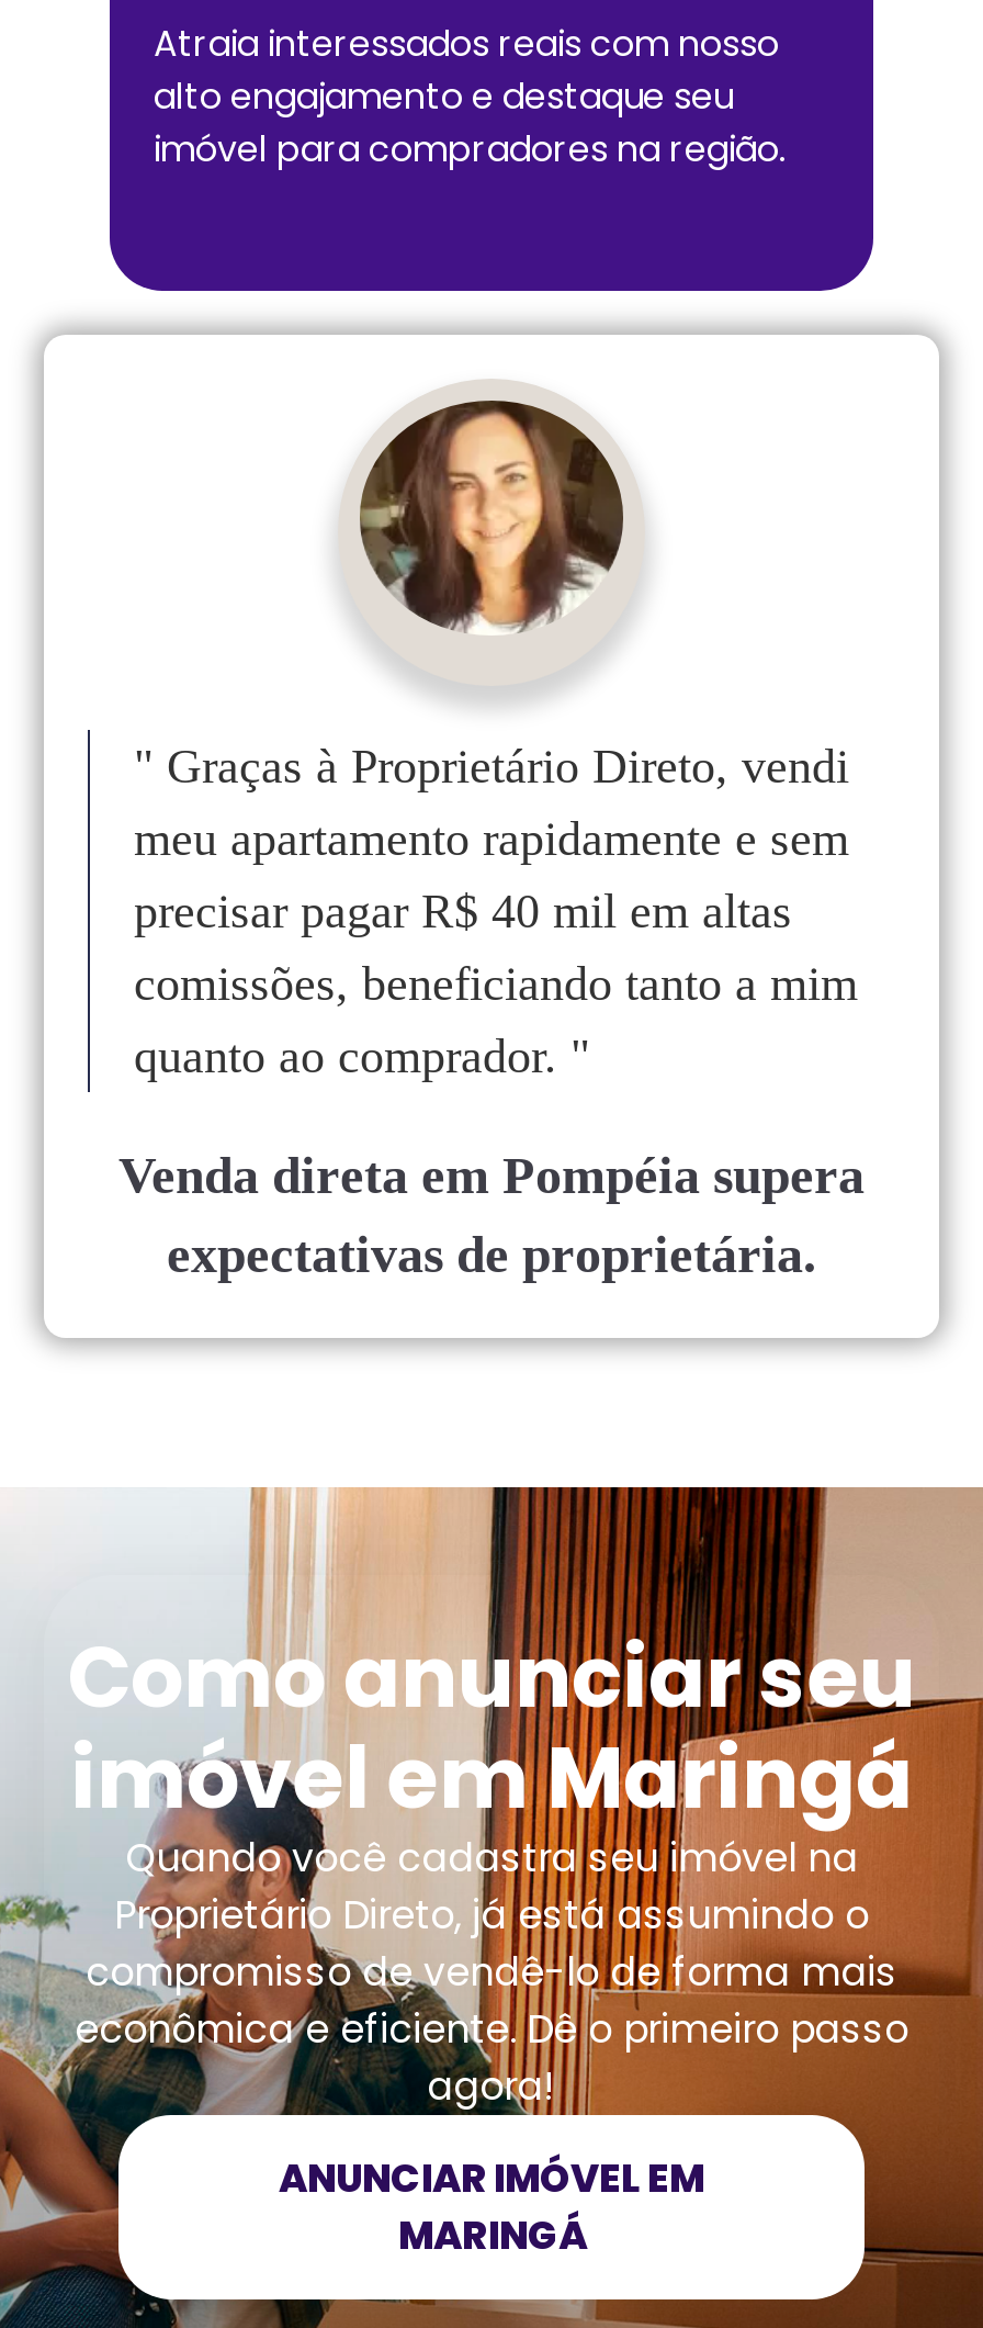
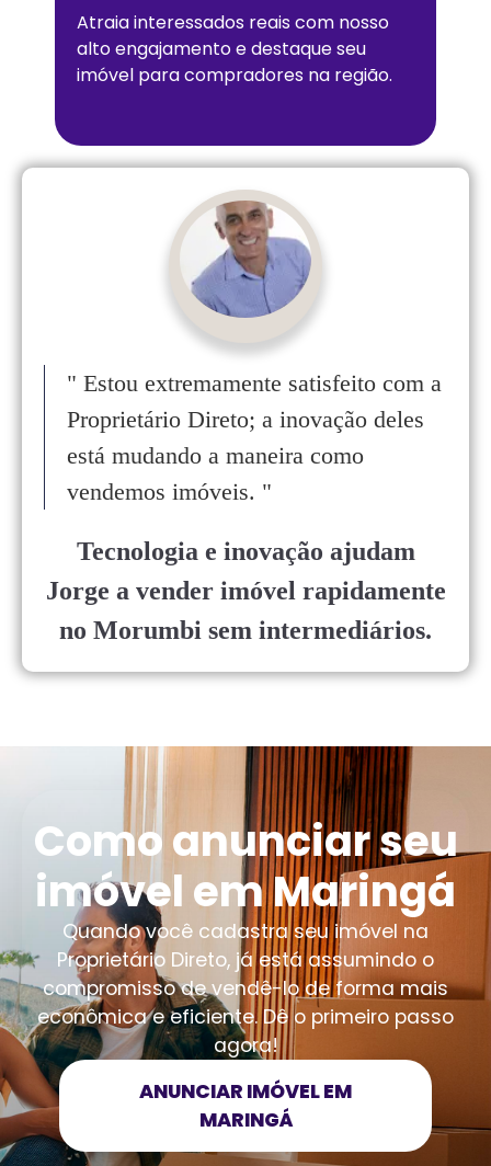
[358,401,625,633] [image] -> [180,202,311,319] [image]
[134,739,858,1083] " Graças à Proprietário Direto, vendi | meu apartamento rapidamente e sem | precisar pagar R$ 40 mil em altas | comissões, beneficiando tanto a mim | quanto ao comprador. " -> [67,369,442,505] " Estou extremamente satisfeito com a | Proprietário Direto; a inovação deles | está mudando a maneira como | vendemos imóveis. "
[118,1147,865,1283] Venda direta em Pompéia supera | expectativas de proprietária. -> [45,537,446,644] Tecnologia e inovação ajudam | Jorge a vender imóvel rapidamente | no Morumbi sem intermediários.

